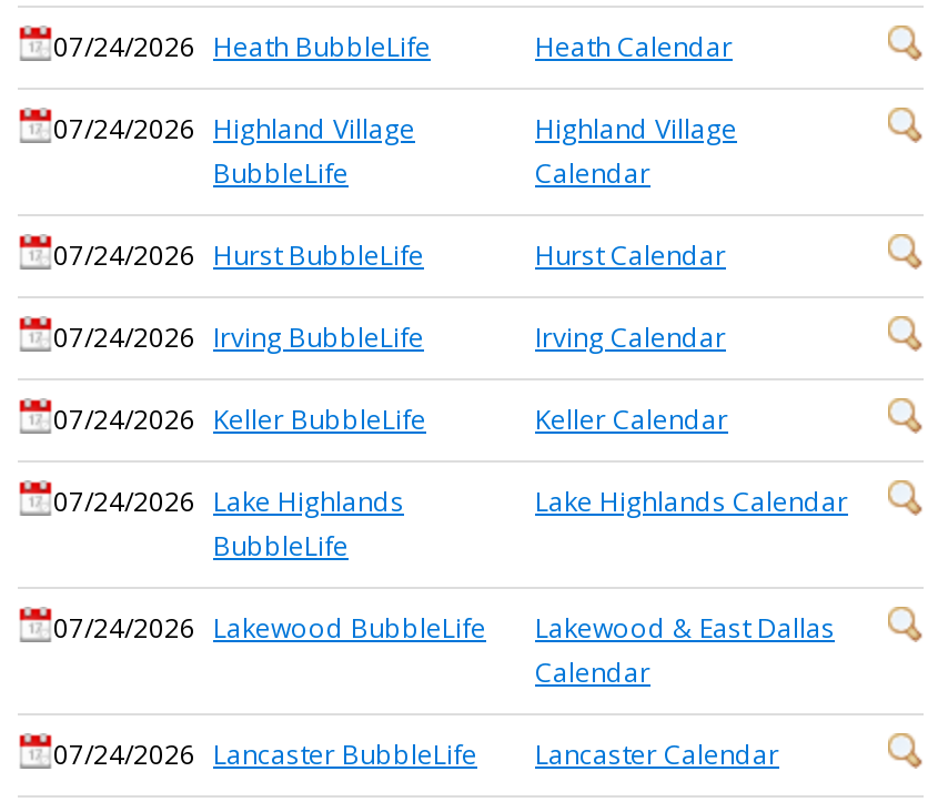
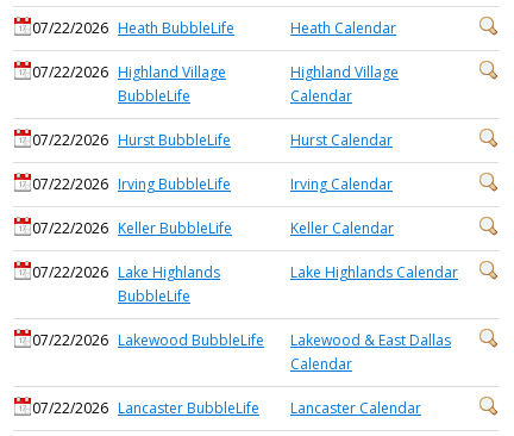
[53,28,431,65] 07/24/2026 Heath BubbleLife -> [32,18,234,38] 07/22/2026 Heath BubbleLife
[53,110,415,148] 07/24/2026 Highland Village -> [32,62,226,82] 07/22/2026 Highland Village
[53,236,424,274] 07/24/2026 Hurst BubbleLife -> [32,130,231,150] 07/22/2026 Hurst BubbleLife
[53,318,424,356] 07/24/2026 Irving BubbleLife -> [32,174,231,194] 07/22/2026 Irving BubbleLife
[53,400,426,438] 07/24/2026 Keller BubbleLife -> [32,218,232,238] 07/22/2026 Keller BubbleLife
[53,483,404,520] 07/24/2026 Lake Highlands -> [32,262,220,282] 07/22/2026 Lake Highlands
[53,609,486,647] 07/24/2026 Lakewood BubbleLife -> [32,330,264,350] 07/22/2026 Lakewood BubbleLife
[53,735,477,773] 07/24/2026 Lancaster BubbleLife -> [32,398,259,418] 07/22/2026 Lancaster BubbleLife

